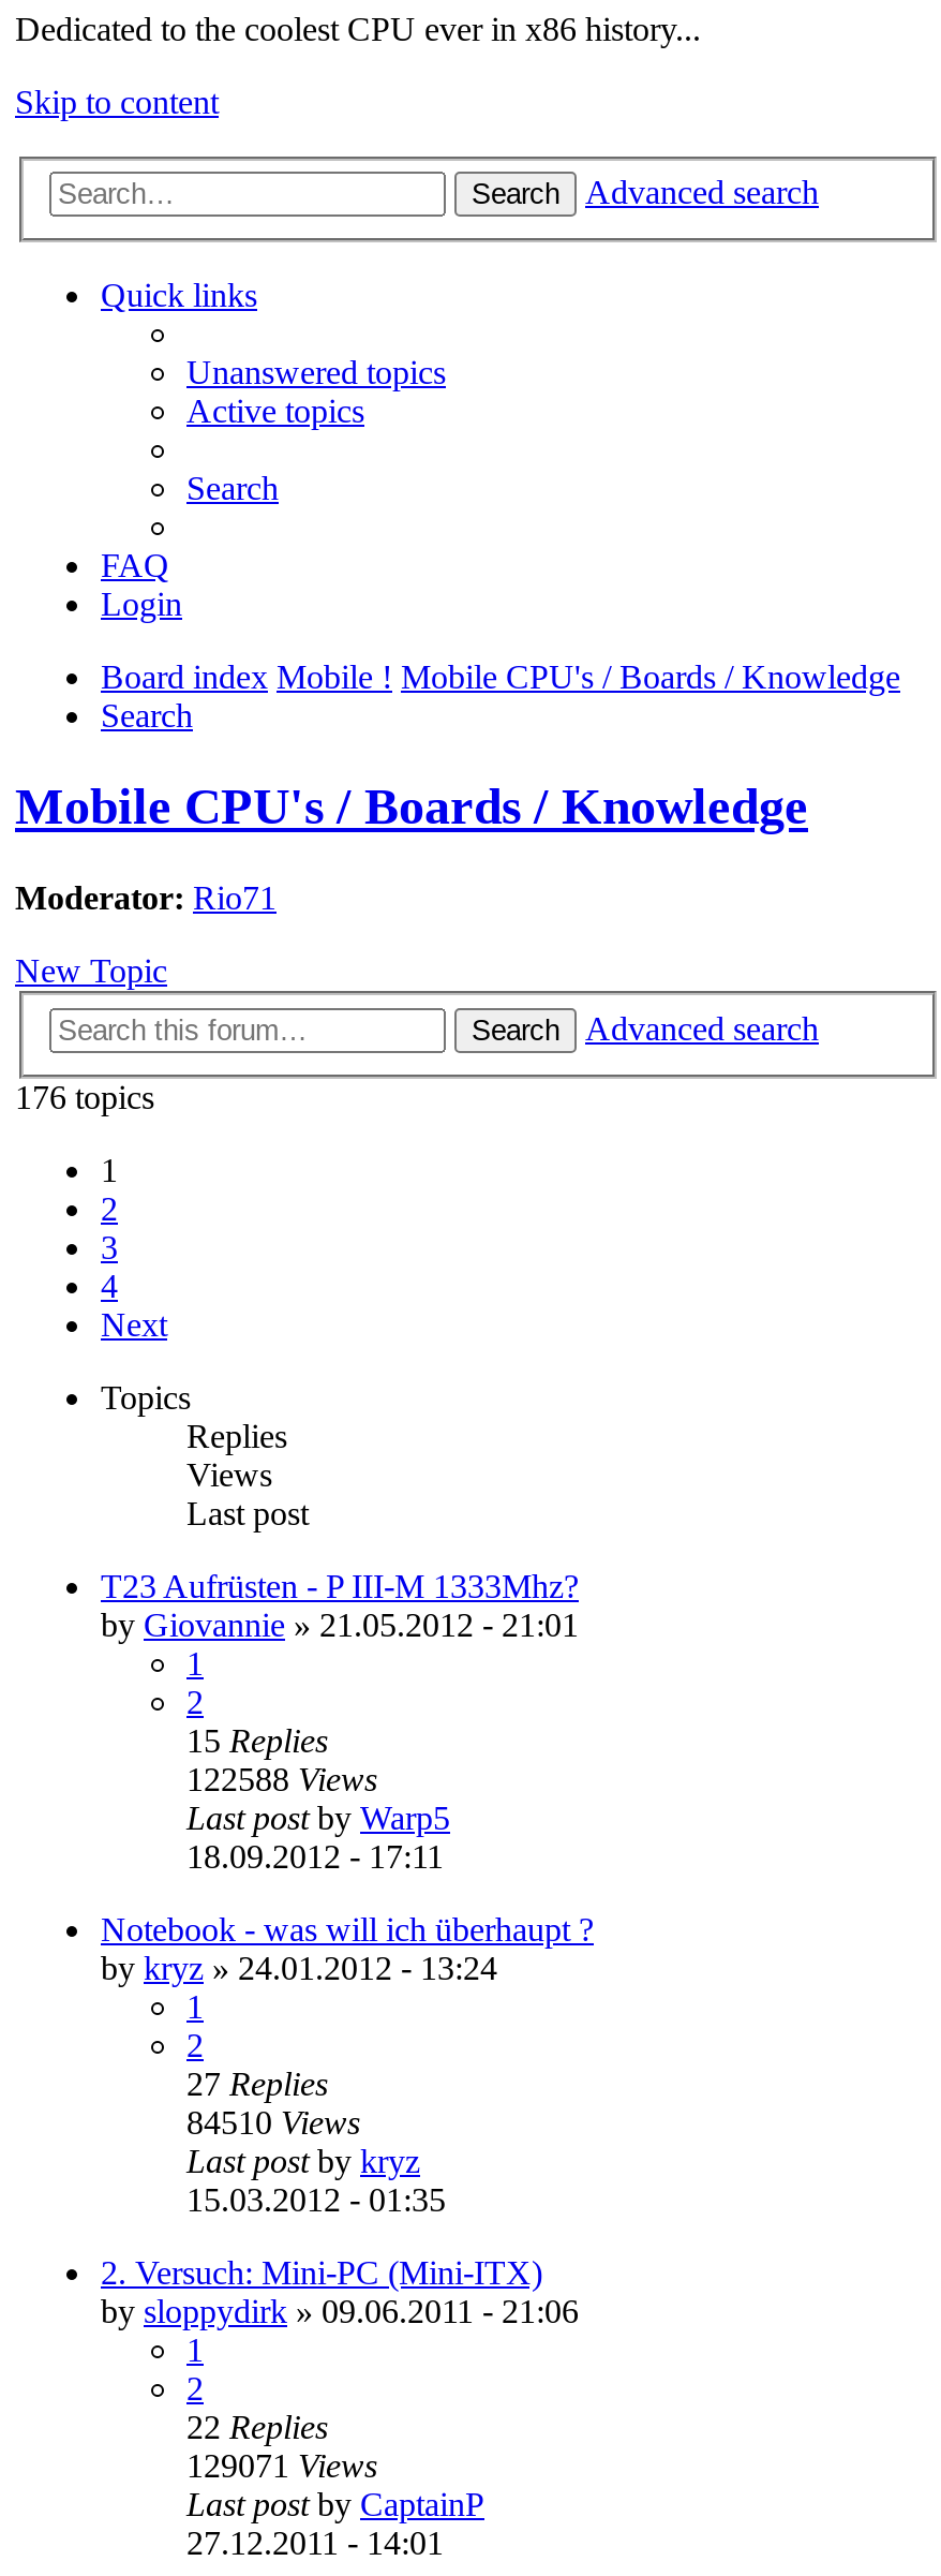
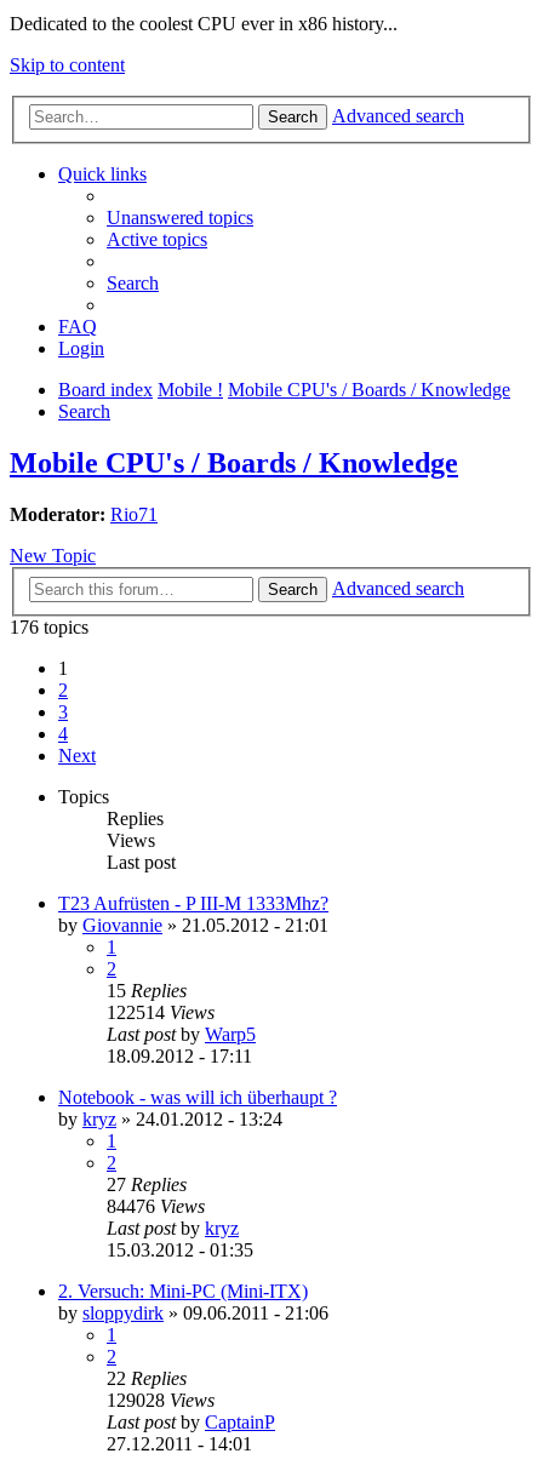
[186,1761,377,1797] 122588 Views -> [107,1002,215,1023] 122514 Views
[186,2104,360,2140] 84510 Views -> [107,1196,205,1216] 84476 Views
[186,2447,377,2484] 129071 Views -> [107,1390,215,1410] 129028 Views

